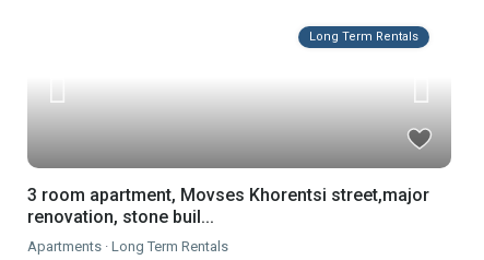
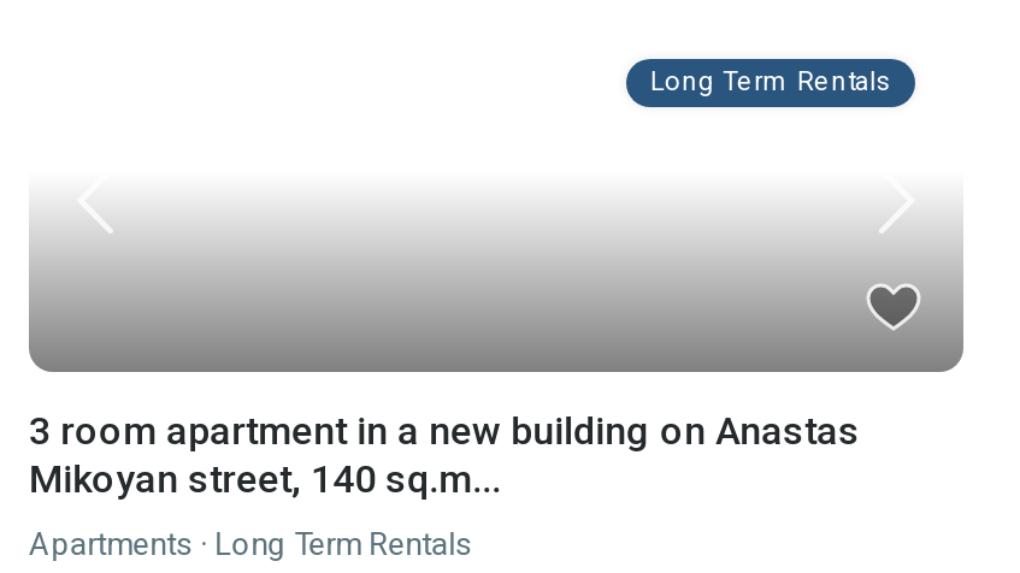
[27,185,429,227] 3 room apartment, Movses Khorentsi street,major | renovation, stone buil... -> [29,408,860,502] 3 room apartment in a new building on Anastas | Mikoyan street, 140 sq.m...

